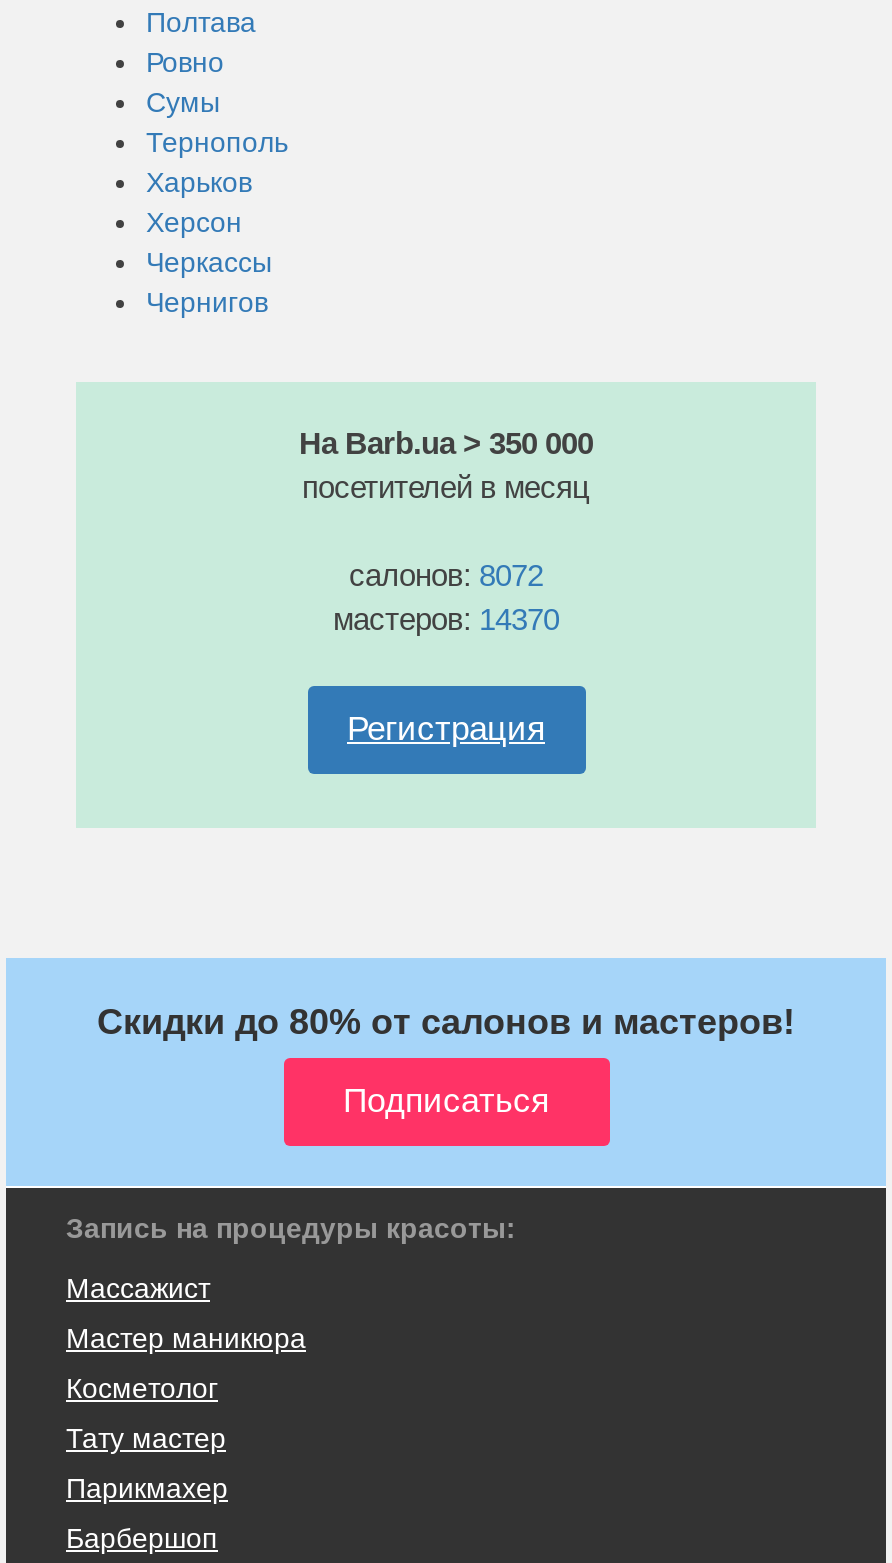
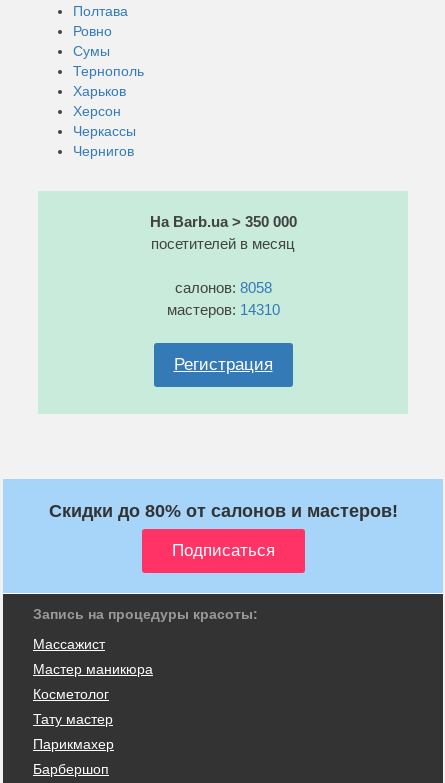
[349,558,543,592] салонов: 8072 -> [174,279,271,296] салонов: 8058
[333,602,559,636] мастеров: 14370 -> [166,301,279,318] мастеров: 14310

